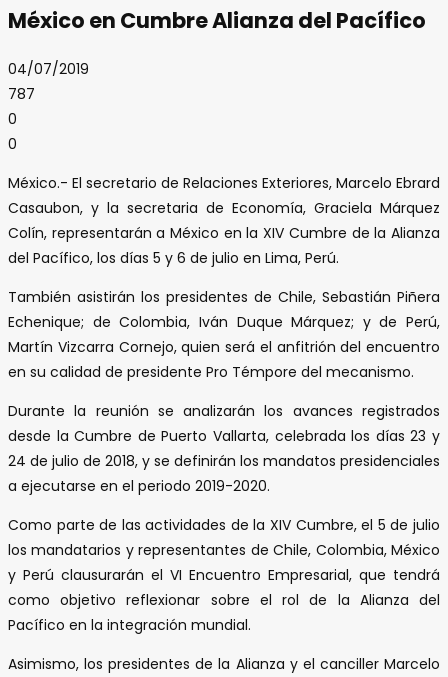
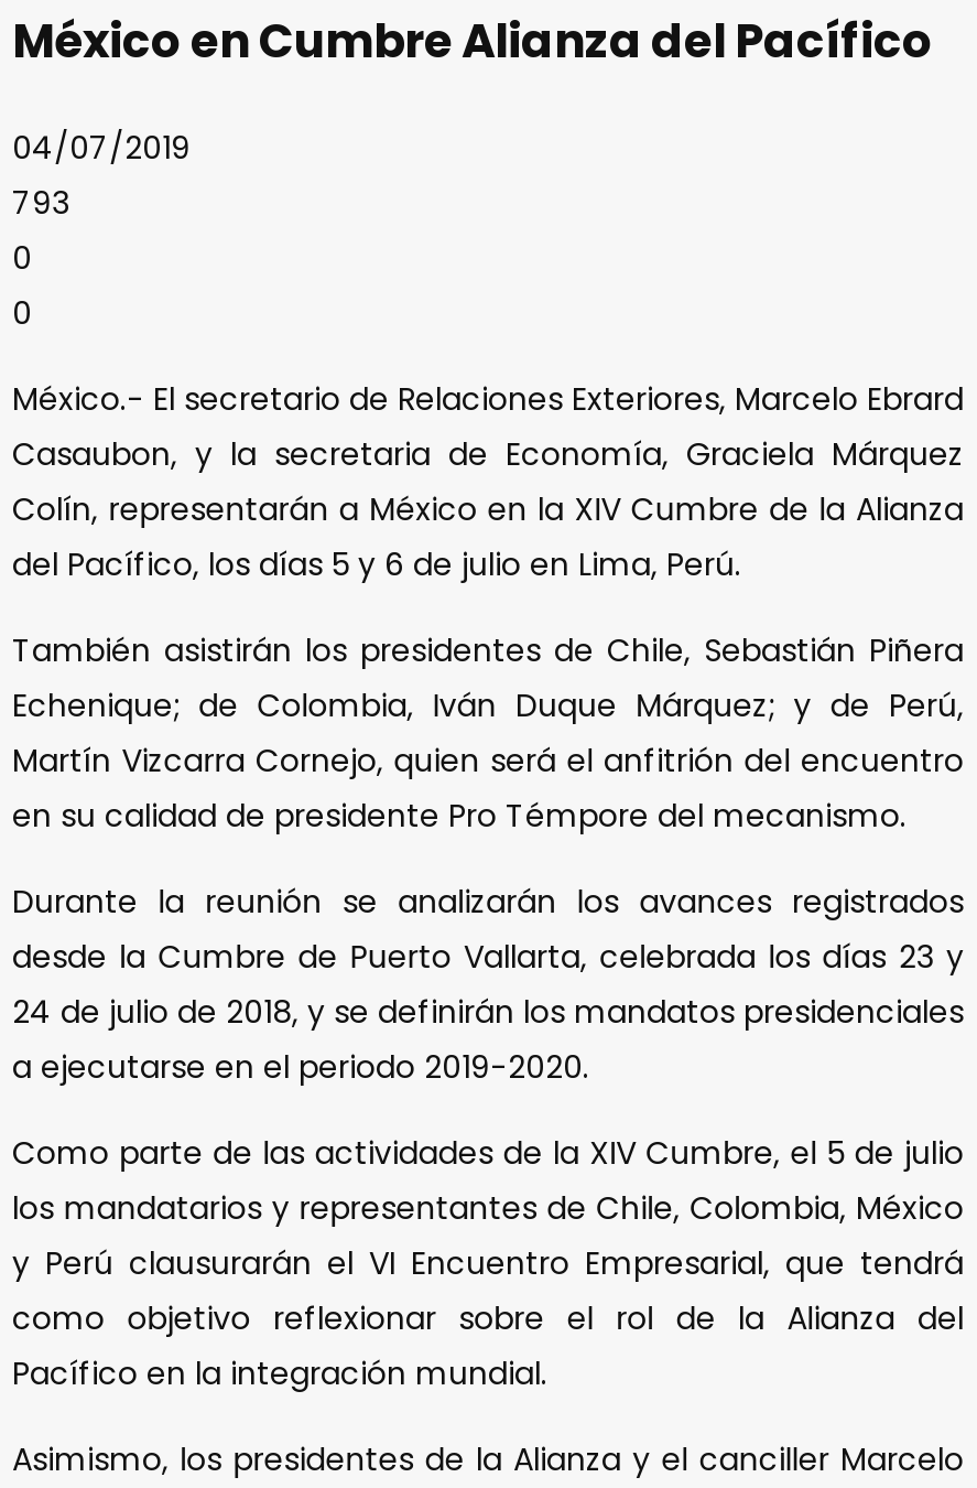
[8,84,35,104] 787 -> [12,180,69,224] 793

